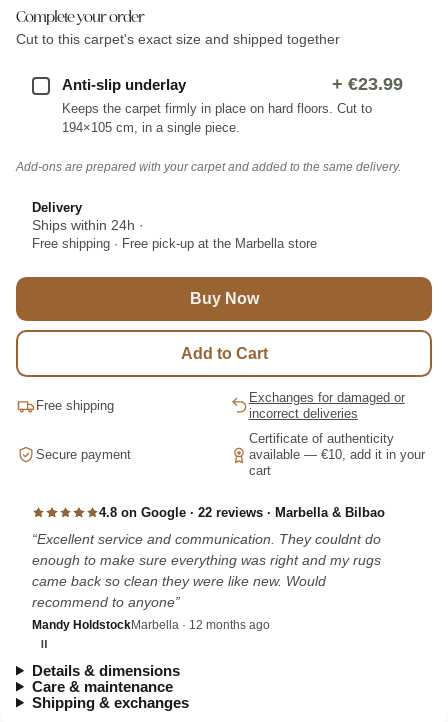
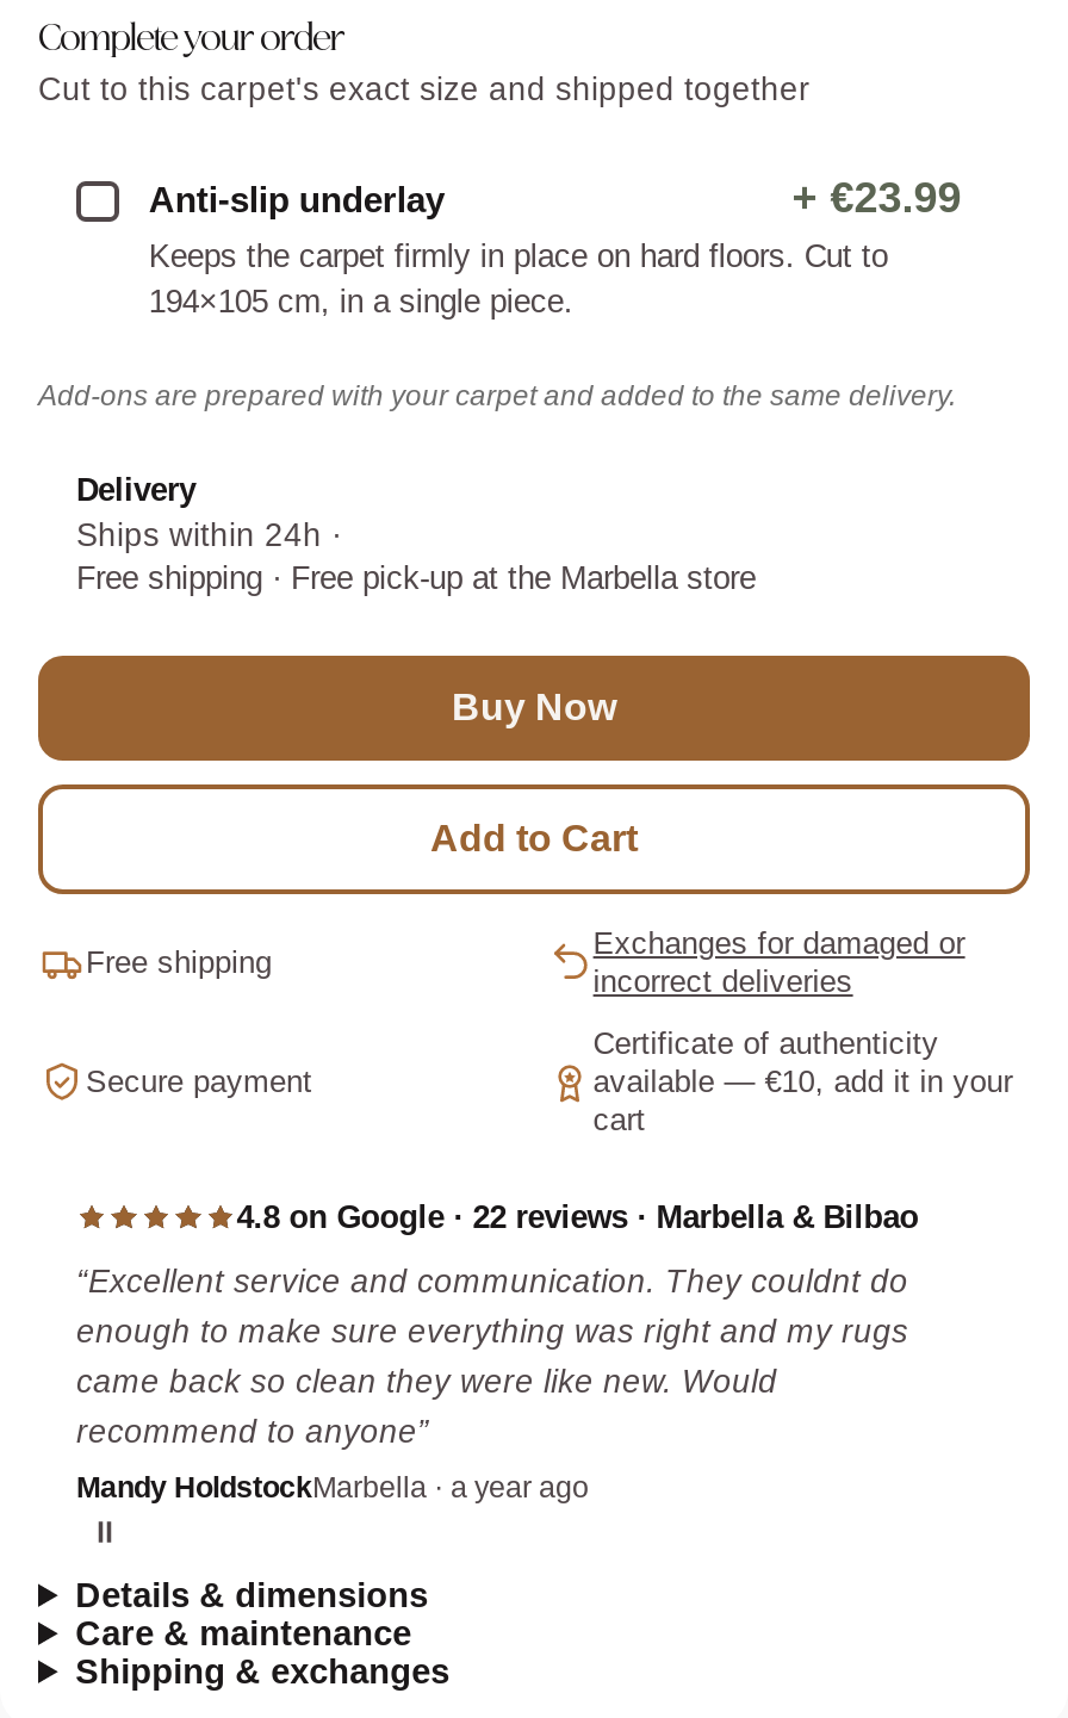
[32,618,270,632] Mandy HoldstockMarbella · 12 months ago -> [76,1470,589,1504] Mandy HoldstockMarbella · a year ago

